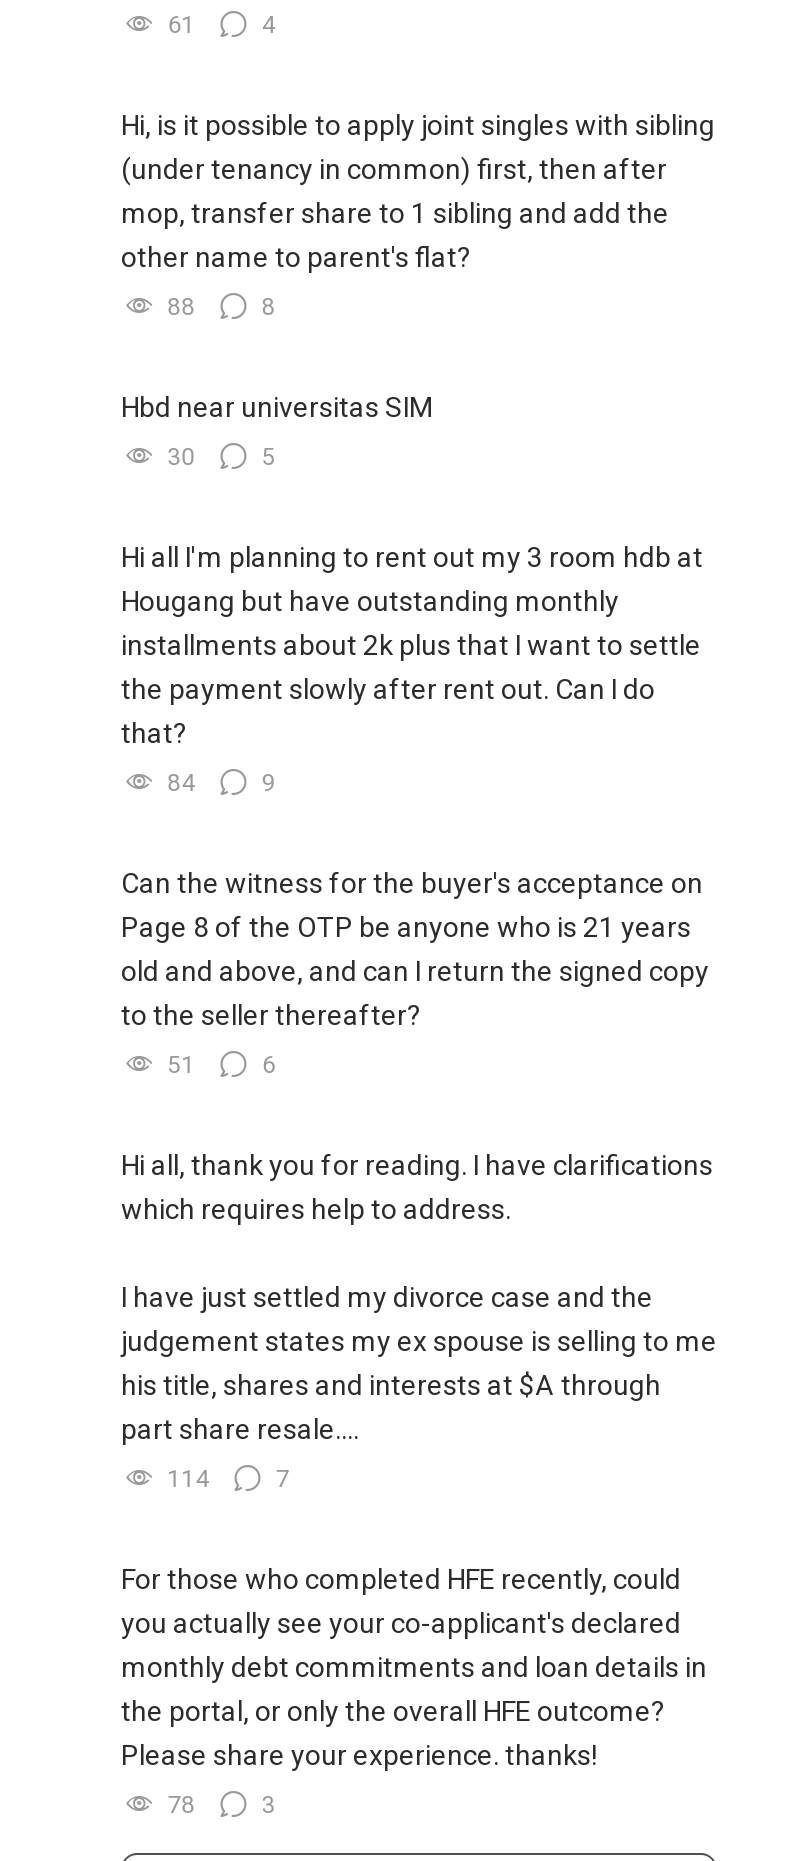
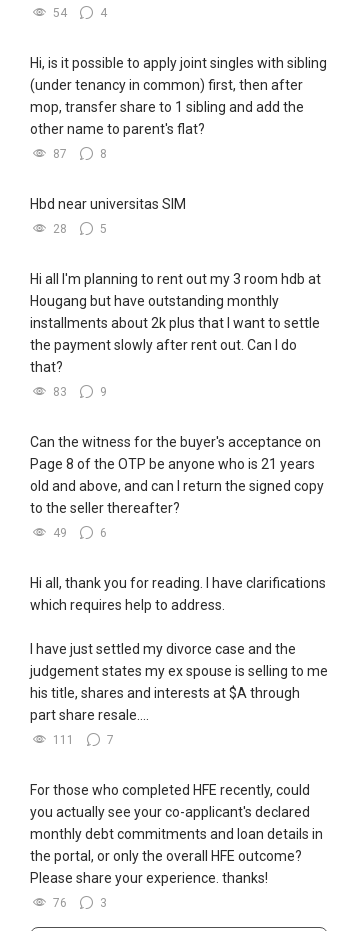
[167,11,195,39] 61 -> [53,6,67,20] 54
[167,293,195,321] 88 -> [53,147,67,161] 87
[167,443,195,471] 30 -> [53,222,67,236] 28
[167,769,195,797] 84 -> [53,385,67,399] 83
[167,1051,195,1079] 51 -> [53,526,67,540] 49
[167,1465,209,1493] 114 -> [53,733,74,747] 111
[167,1791,195,1819] 78 -> [53,896,67,910] 76

